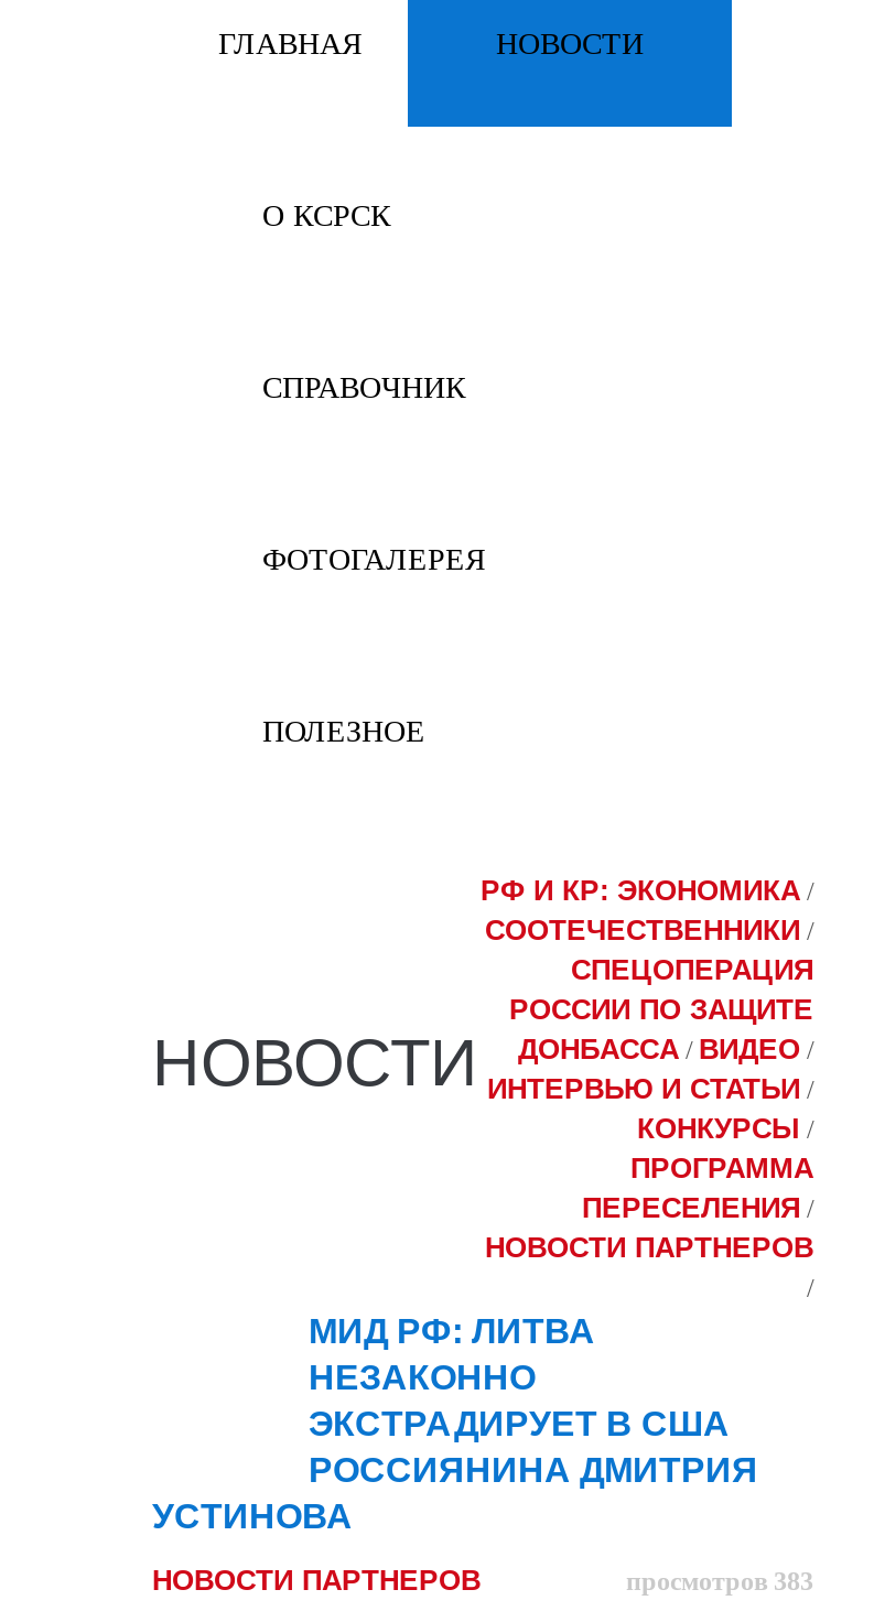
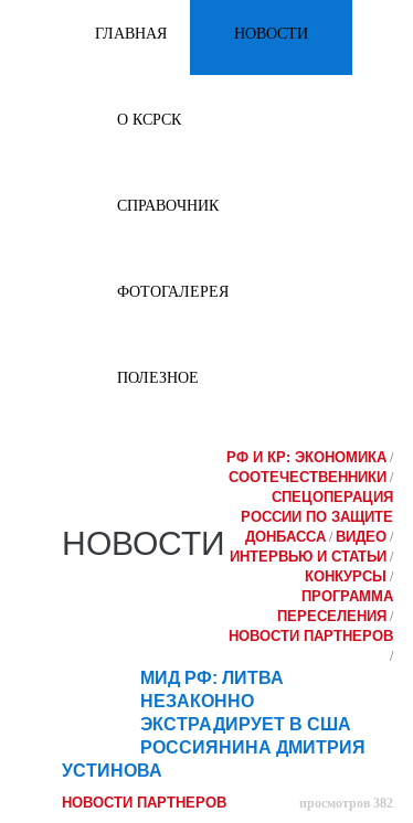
[626,1566,813,1597] просмотров 383 -> [299,795,393,811] просмотров 382

